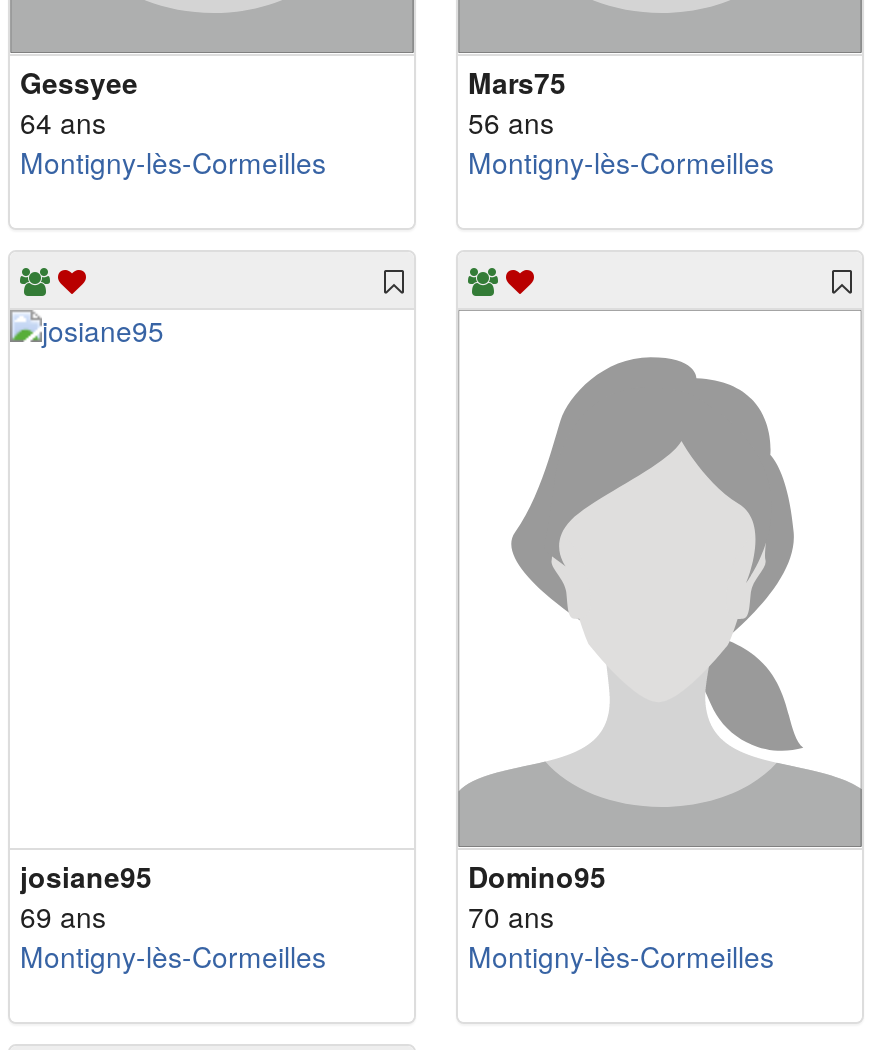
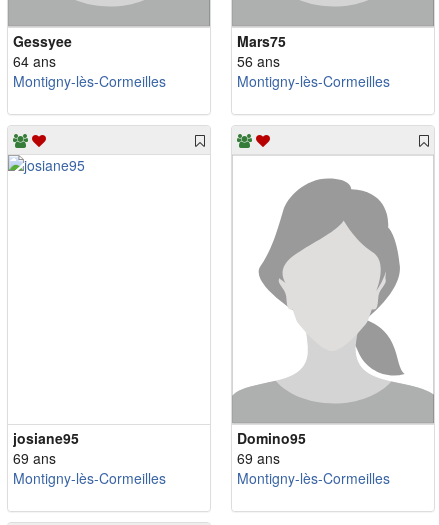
[468,897,554,937] 70 ans -> [237,448,280,468] 69 ans

